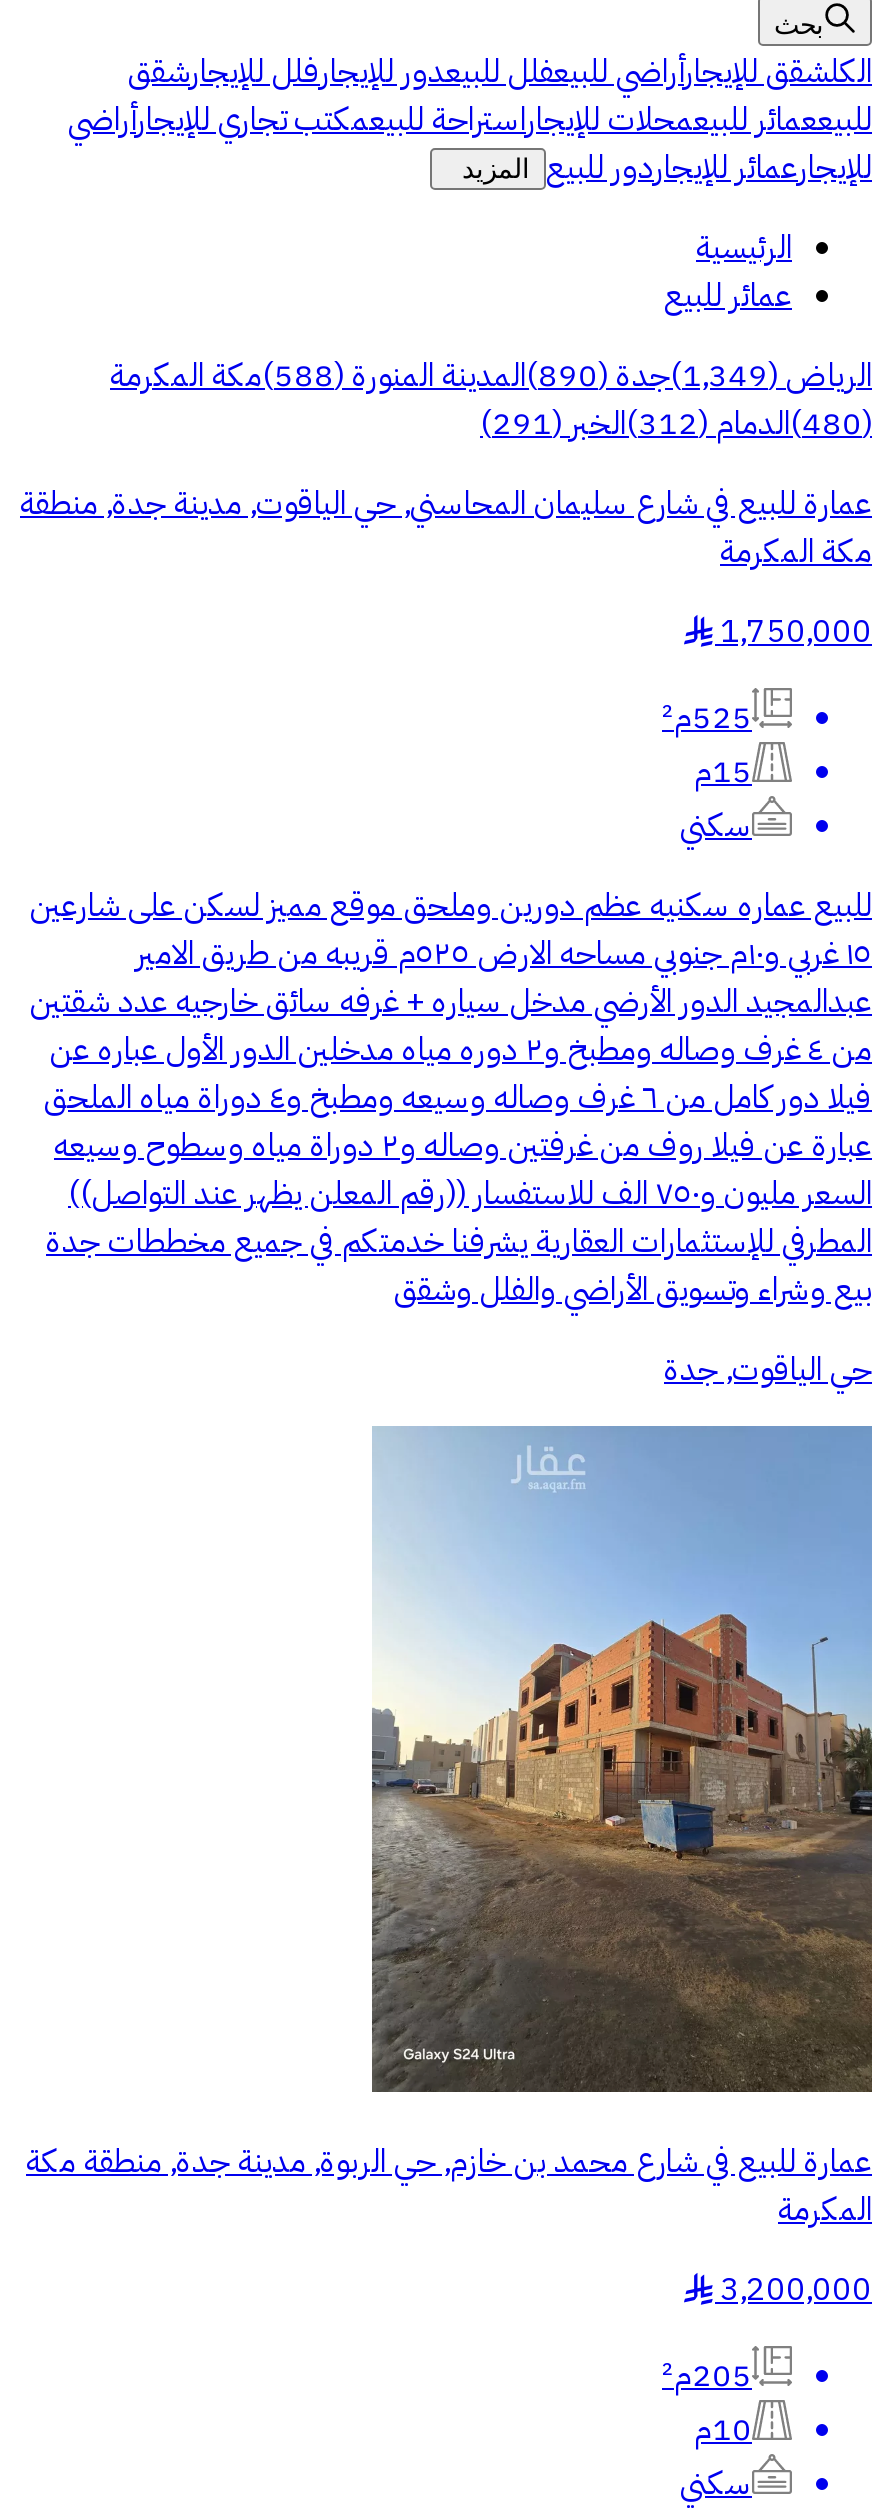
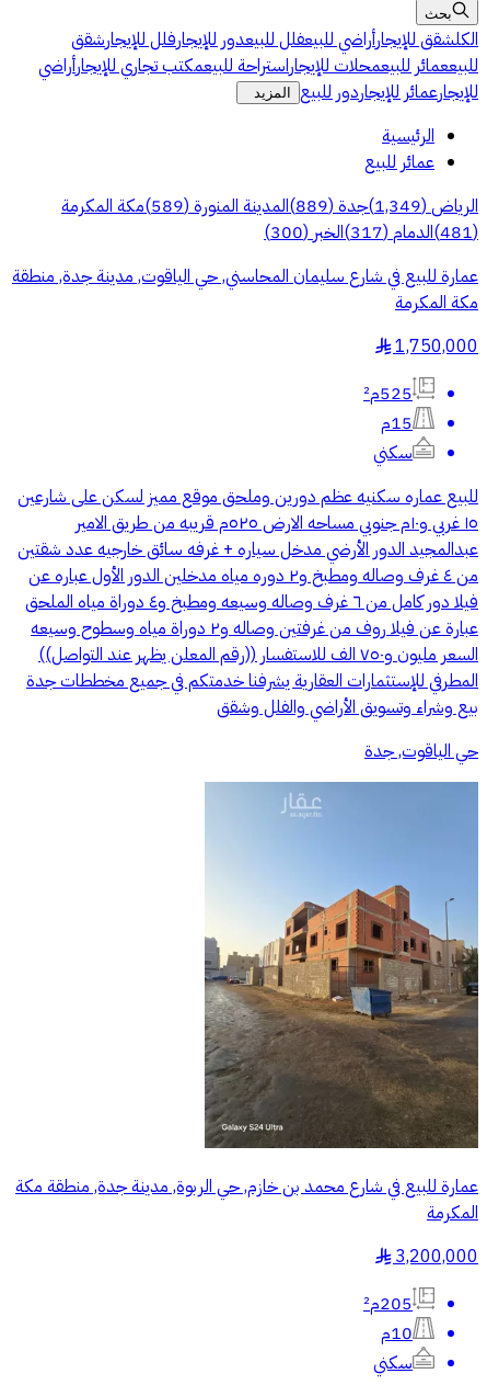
[110,352,872,400] الرياض (1,349)جدة (890)المدينة المنورة (588)مكة المكرمة -> [61,193,478,219] الرياض (1,349)جدة (889)المدينة المنورة (589)مكة المكرمة
[480,400,802,448] )الدمام (312)الخبر (291) -> [264,219,440,246] )الدمام (317)الخبر (300)
[802,400,862,448] 480 -> [440,219,473,246] 481

